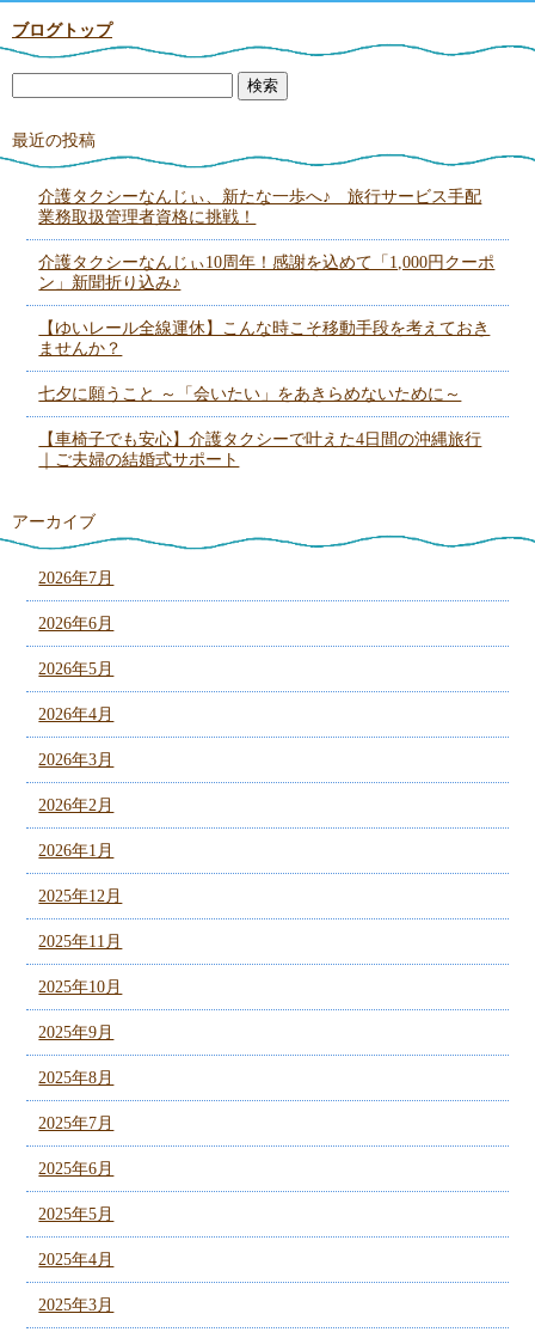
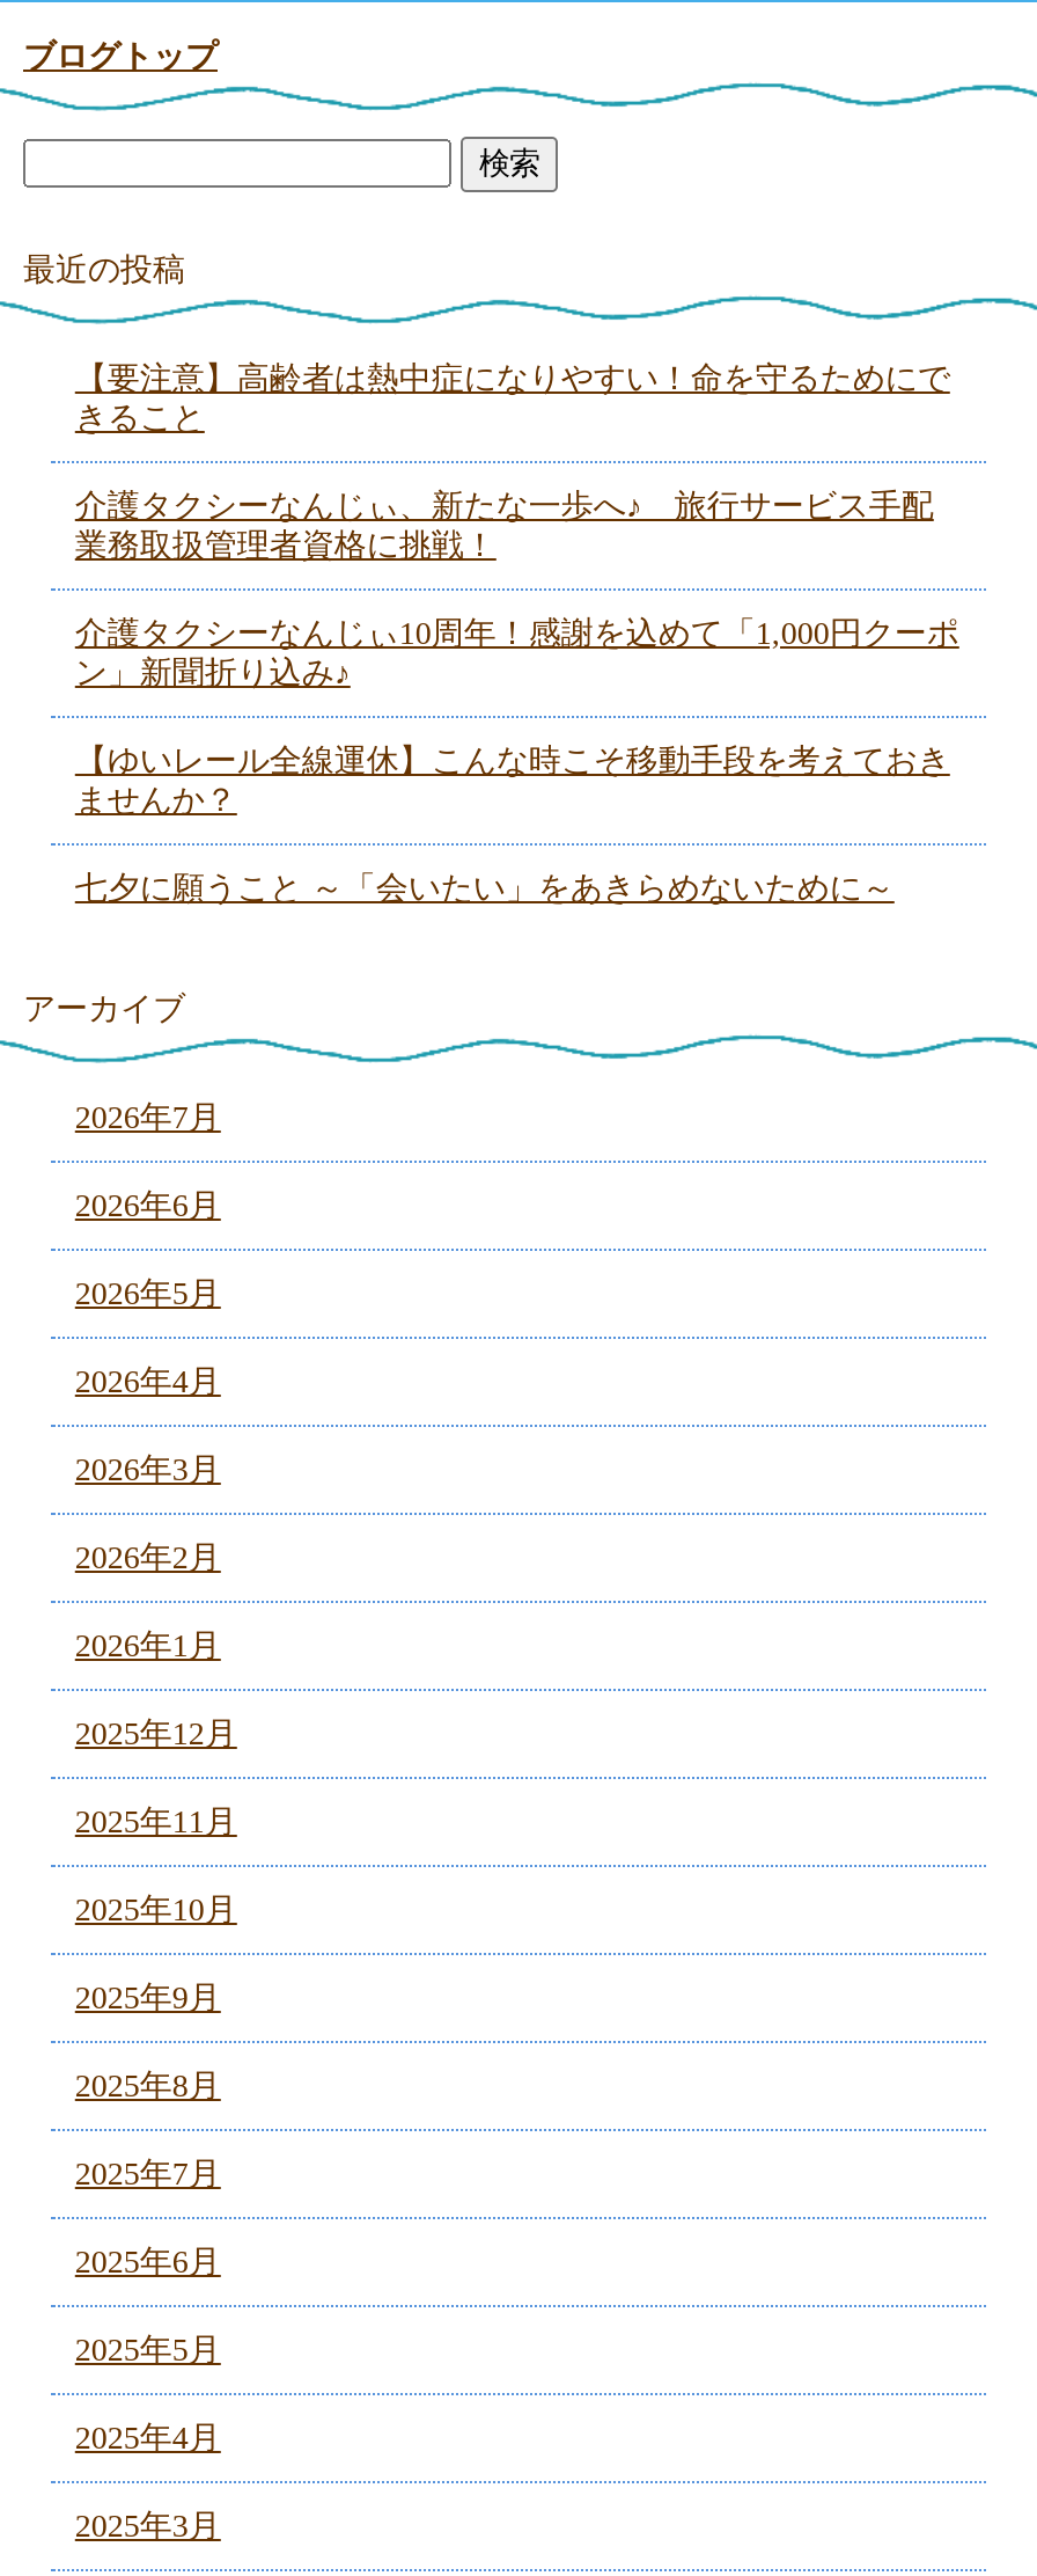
none -> [75,361,950,435] 【要注意】高齢者は熱中症になりやすい！命を守るためにで | きること
moved [39,208,495,403] -> [75,528,959,905]: 業務取扱管理者資格に挑戦！ | 介護タクシーなんじぃ10周年！感謝を込めて「1,000円クーポ | 【ゆいレール全線運休】こんな時こそ移動手段を考えておき | ませんか？ | 七夕に願うこと ～「会いたい」をあきらめないために～
[39,430,482,468] 【車椅子でも安心】介護タクシーで叶えた4日間の沖縄旅行 | ｜ご夫婦の結婚式サポート -> none

